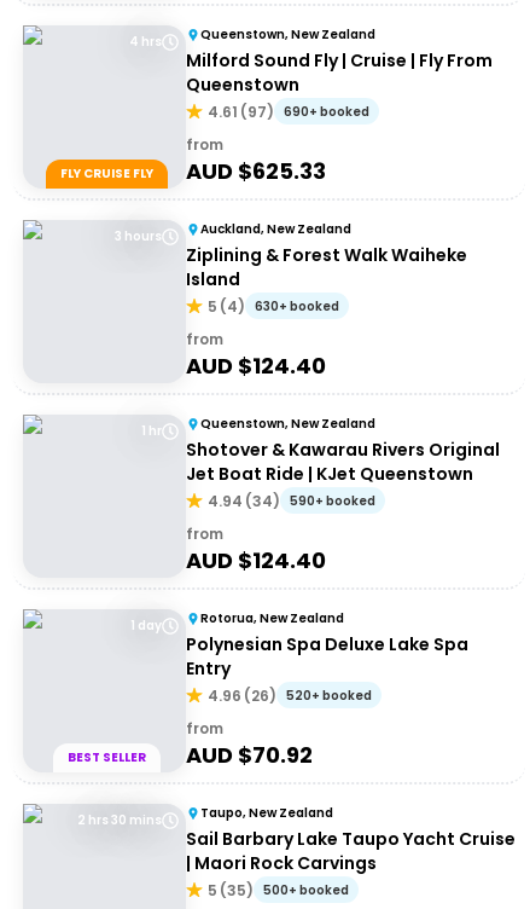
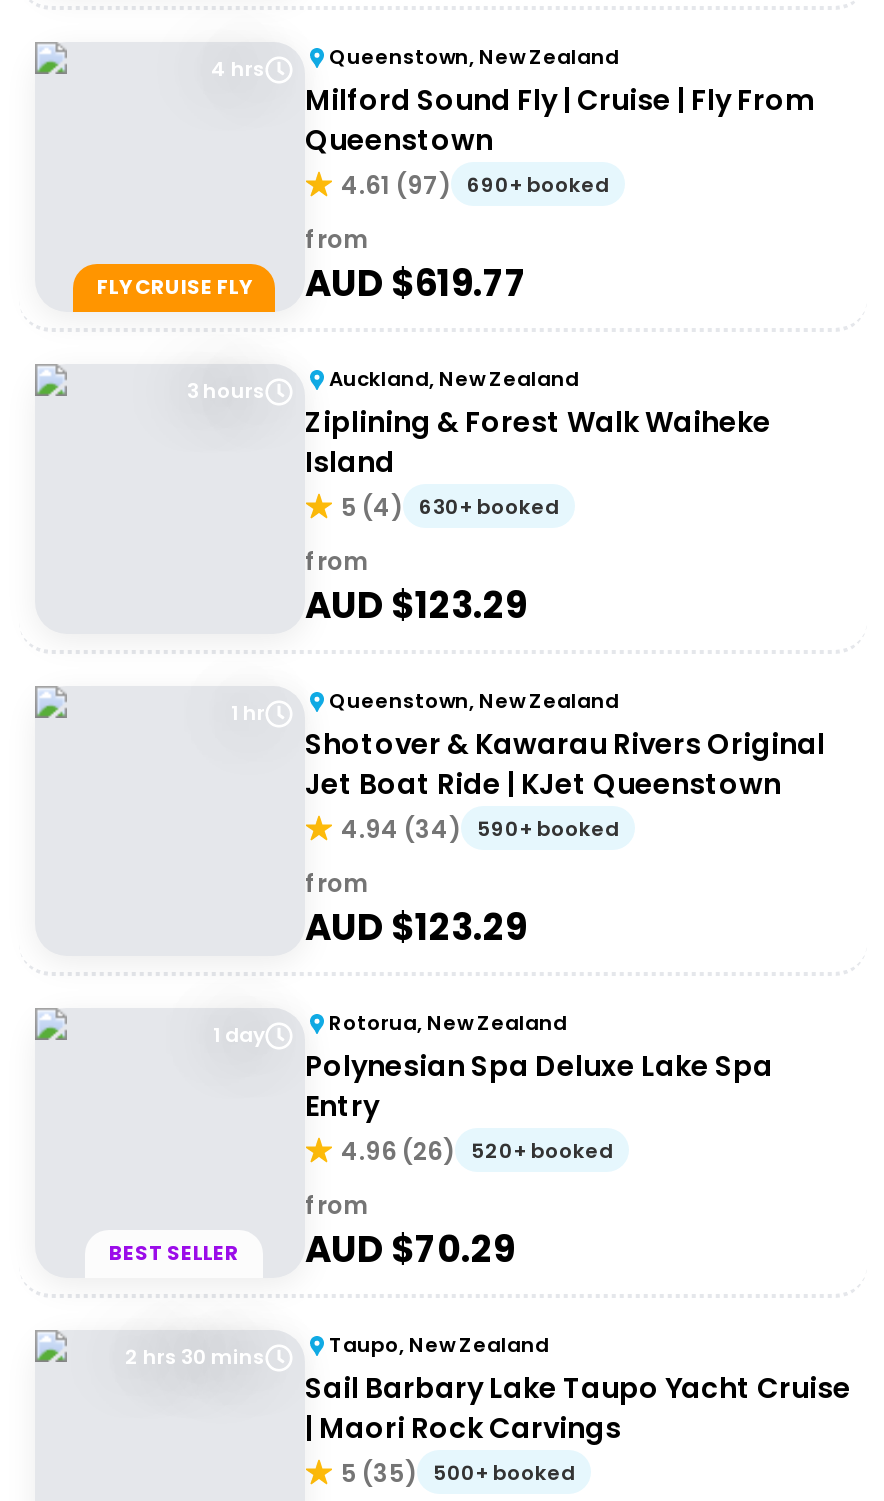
[60,156,326,186] FLY CRUISE FLY AUD $625.33 -> [97,258,527,308] FLY CRUISE FLY AUD $619.77
[186,351,326,381] AUD $124.40 -> [305,580,527,630] AUD $123.29
[186,545,326,575] AUD $124.40 -> [305,902,527,952] AUD $123.29
[186,740,313,770] AUD $70.92 -> [305,1224,515,1274] AUD $70.29

